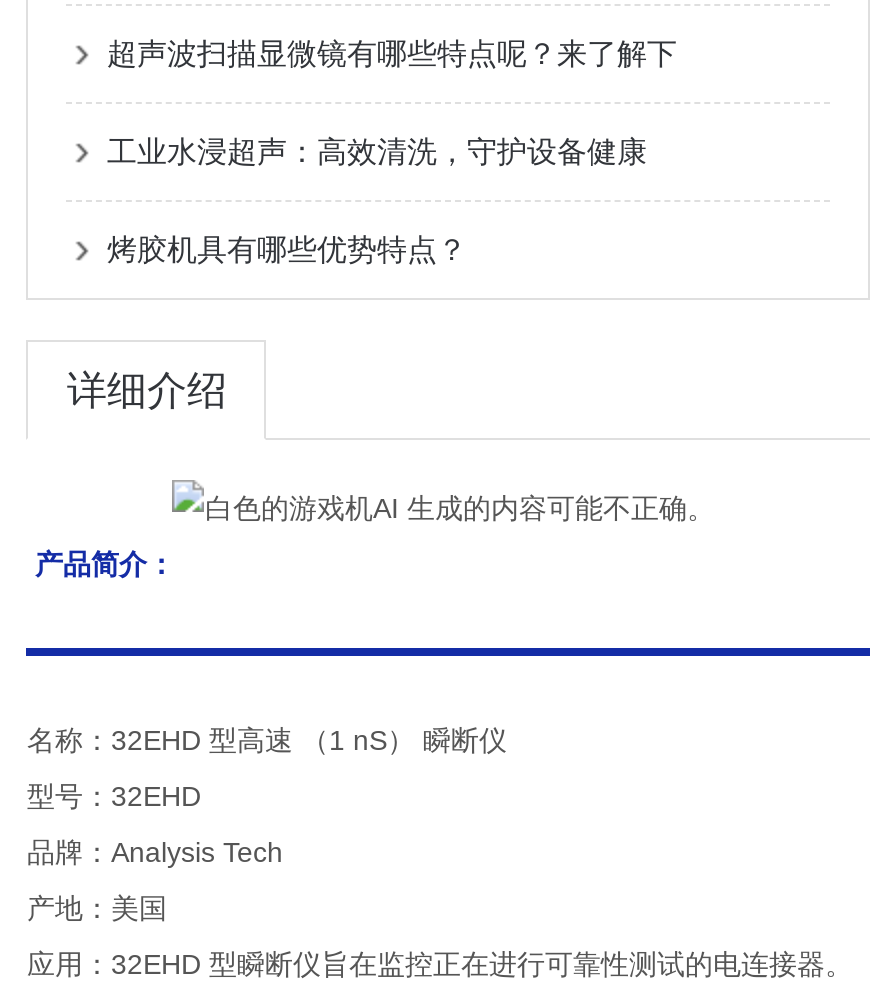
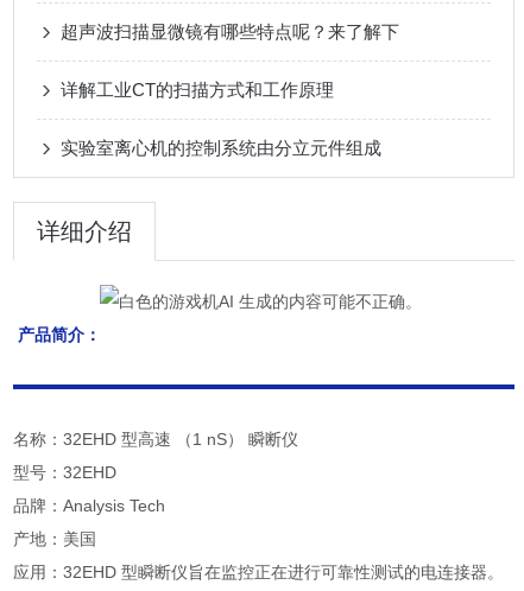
[107,134,647,168] 工业水浸超声：高效清洗，守护设备健康 -> [61,80,334,100] 详解工业CT的扫描方式和工作原理
[107,232,467,266] 烤胶机具有哪些优势特点？ -> [61,138,382,158] 实验室离心机的控制系统由分立元件组成

